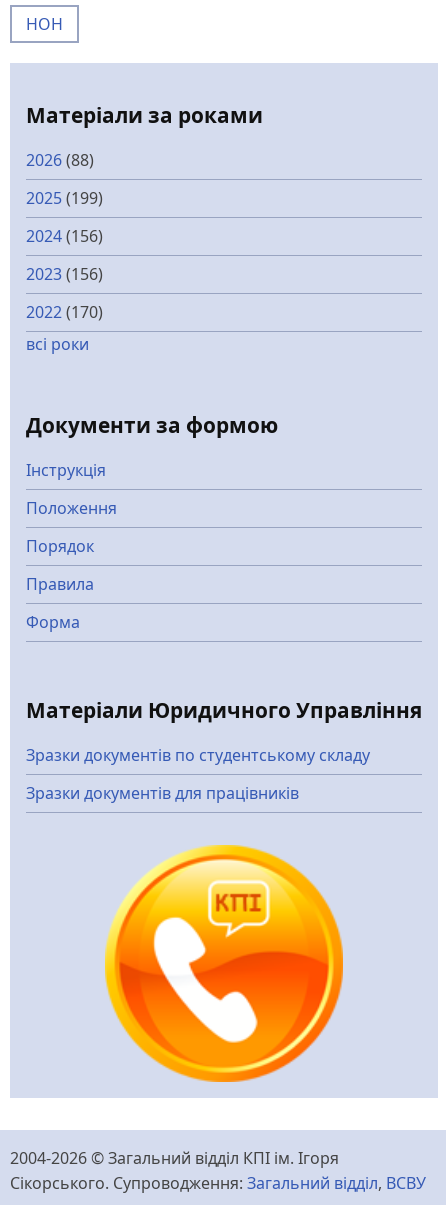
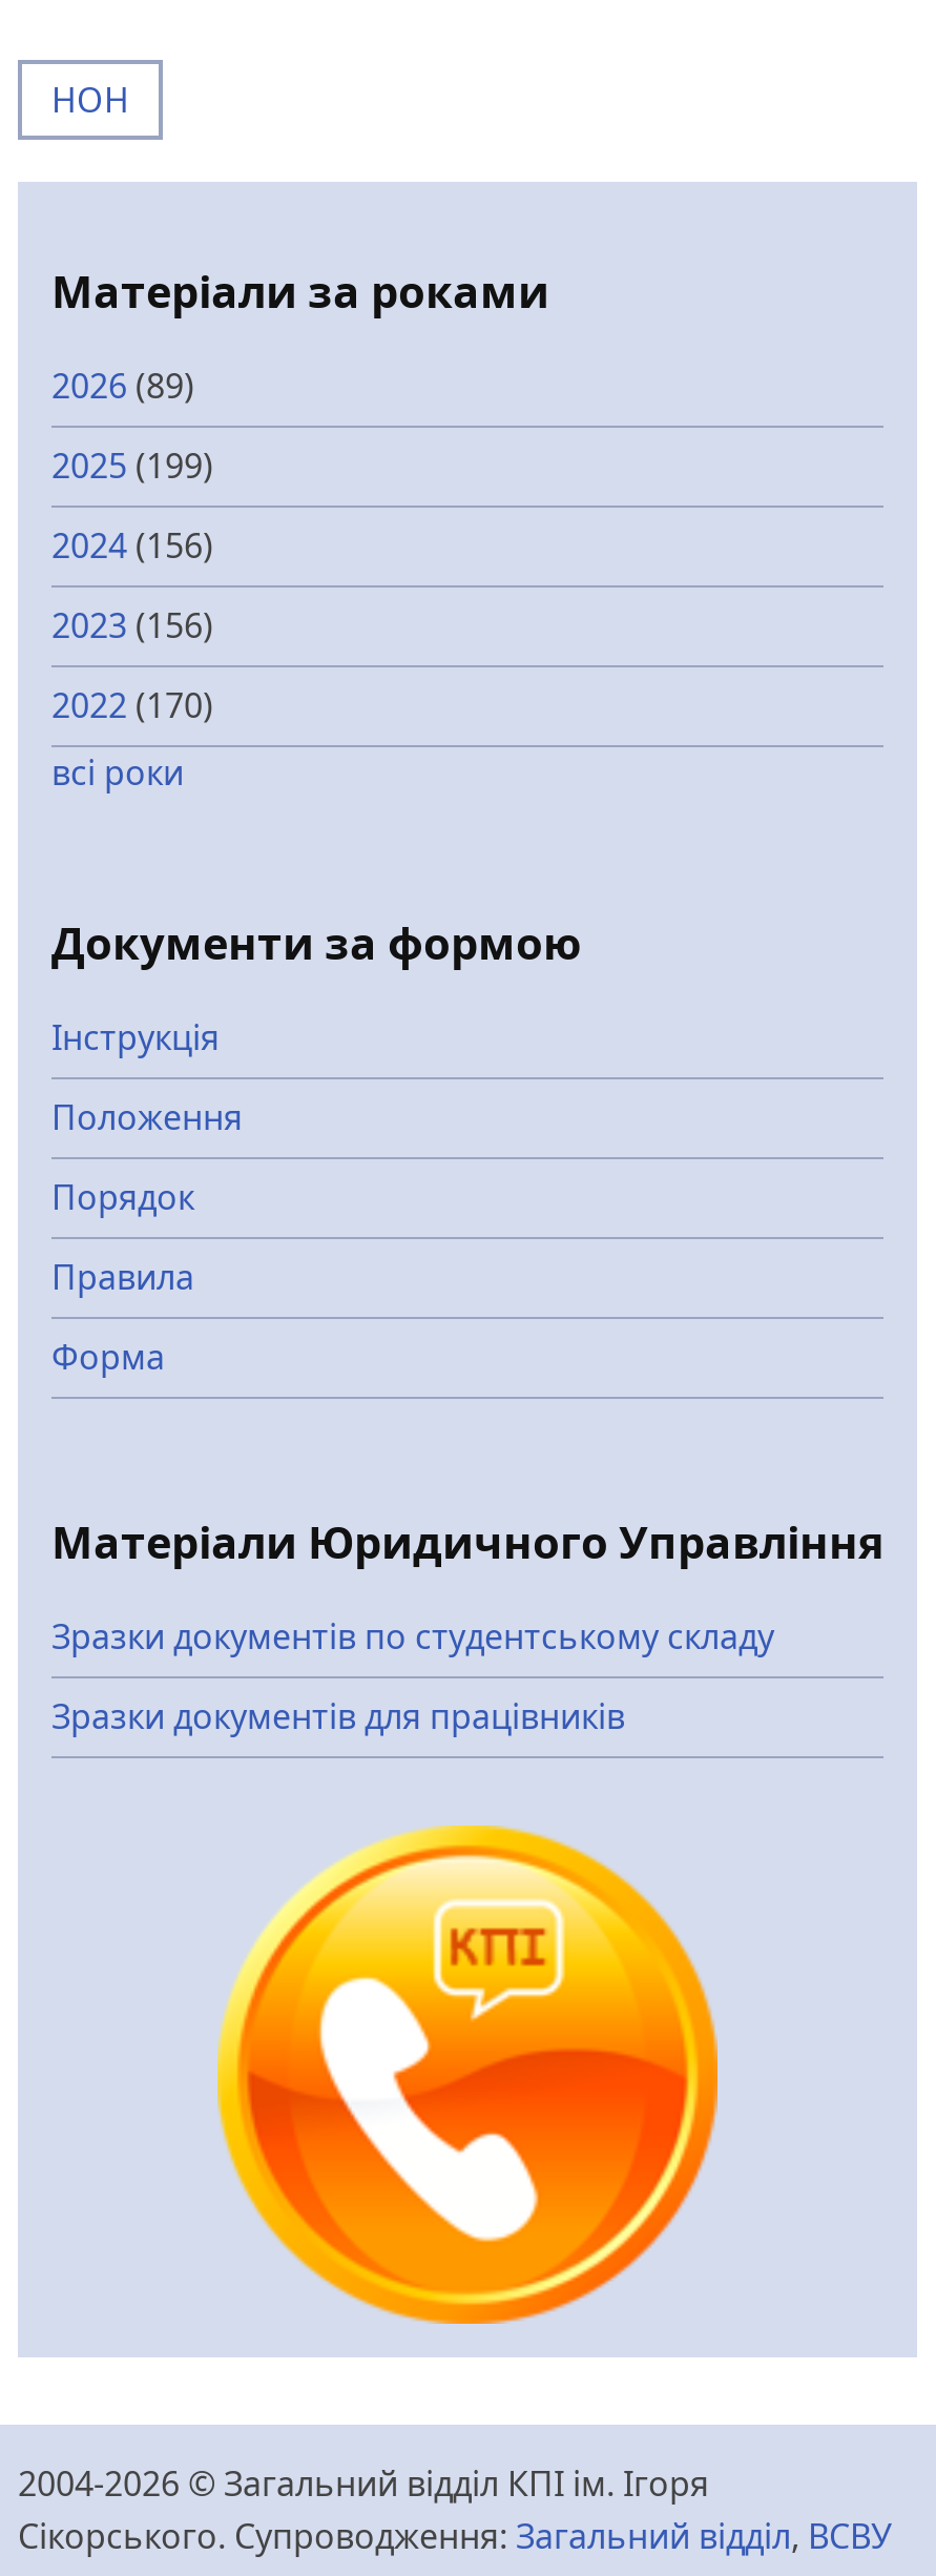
[26,149,94,171] 2026 (88) -> [51,362,194,408] 2026 (89)

